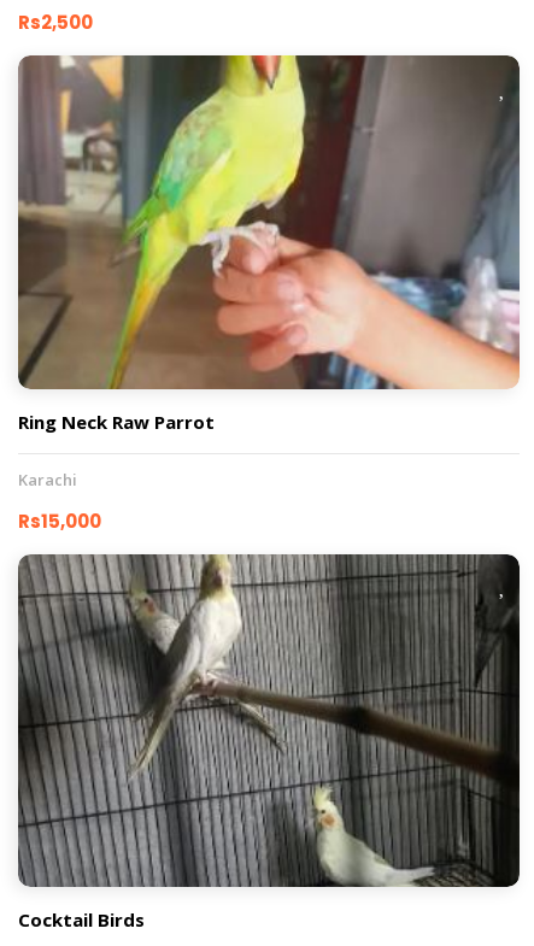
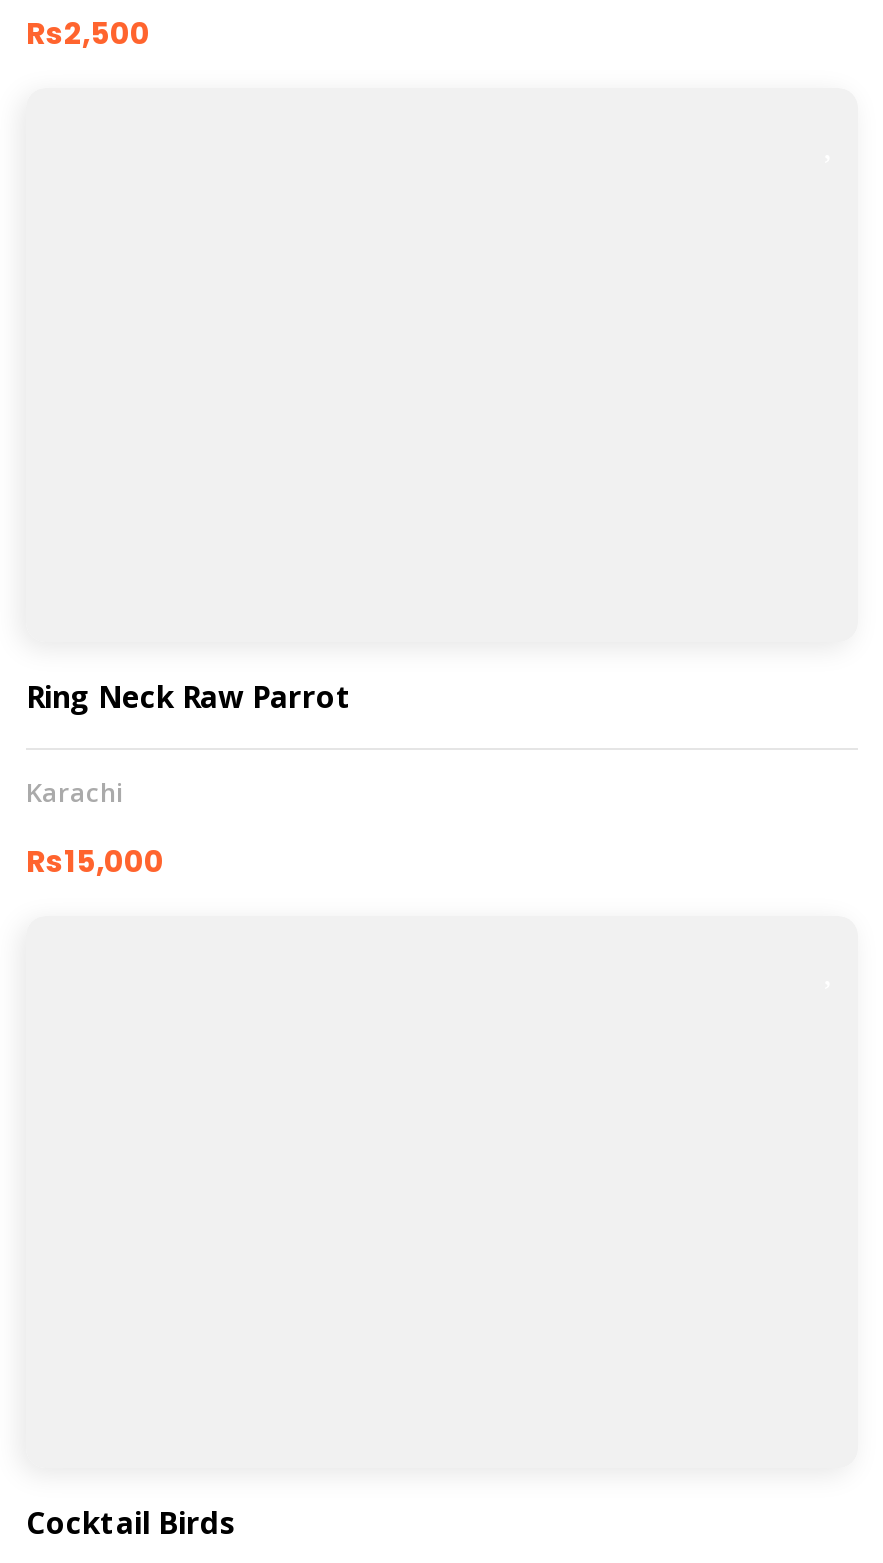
[17,54,521,390] [image] -> none
[17,553,521,888] [image] -> none

